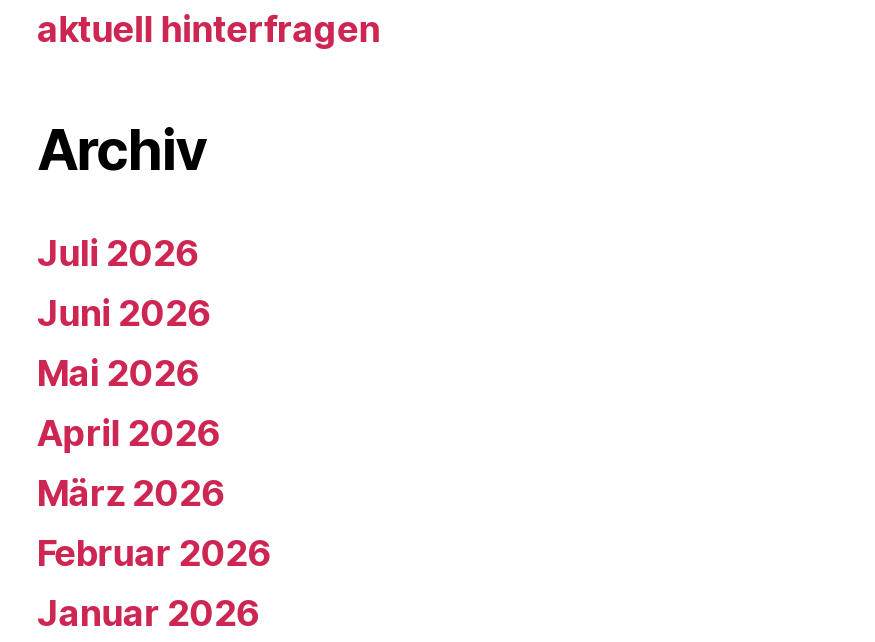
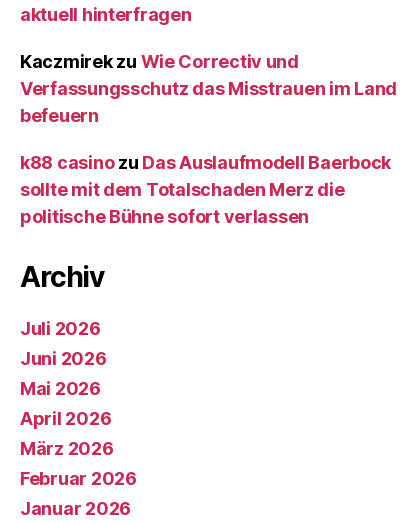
none -> [20,50,397,226] Kaczmirek zu Wie Correctiv und | Verfassungsschutz das Misstrauen im Land | befeuern | k88 casino zu Das Auslaufmodell Baerbock | sollte mit dem Totalschaden Merz die | politische Bühne sofort verlassen

